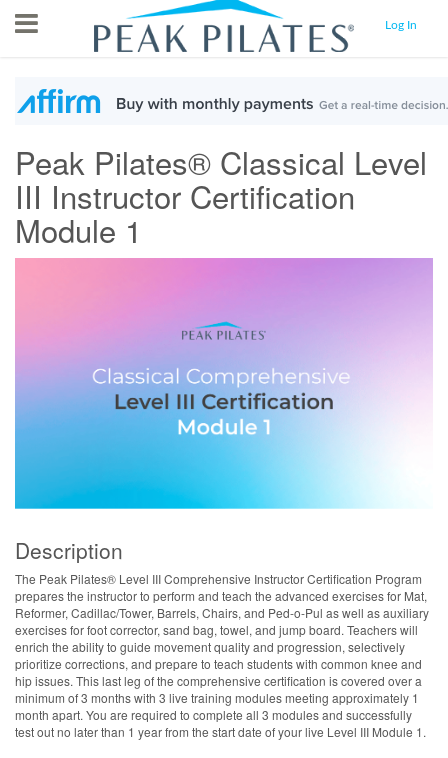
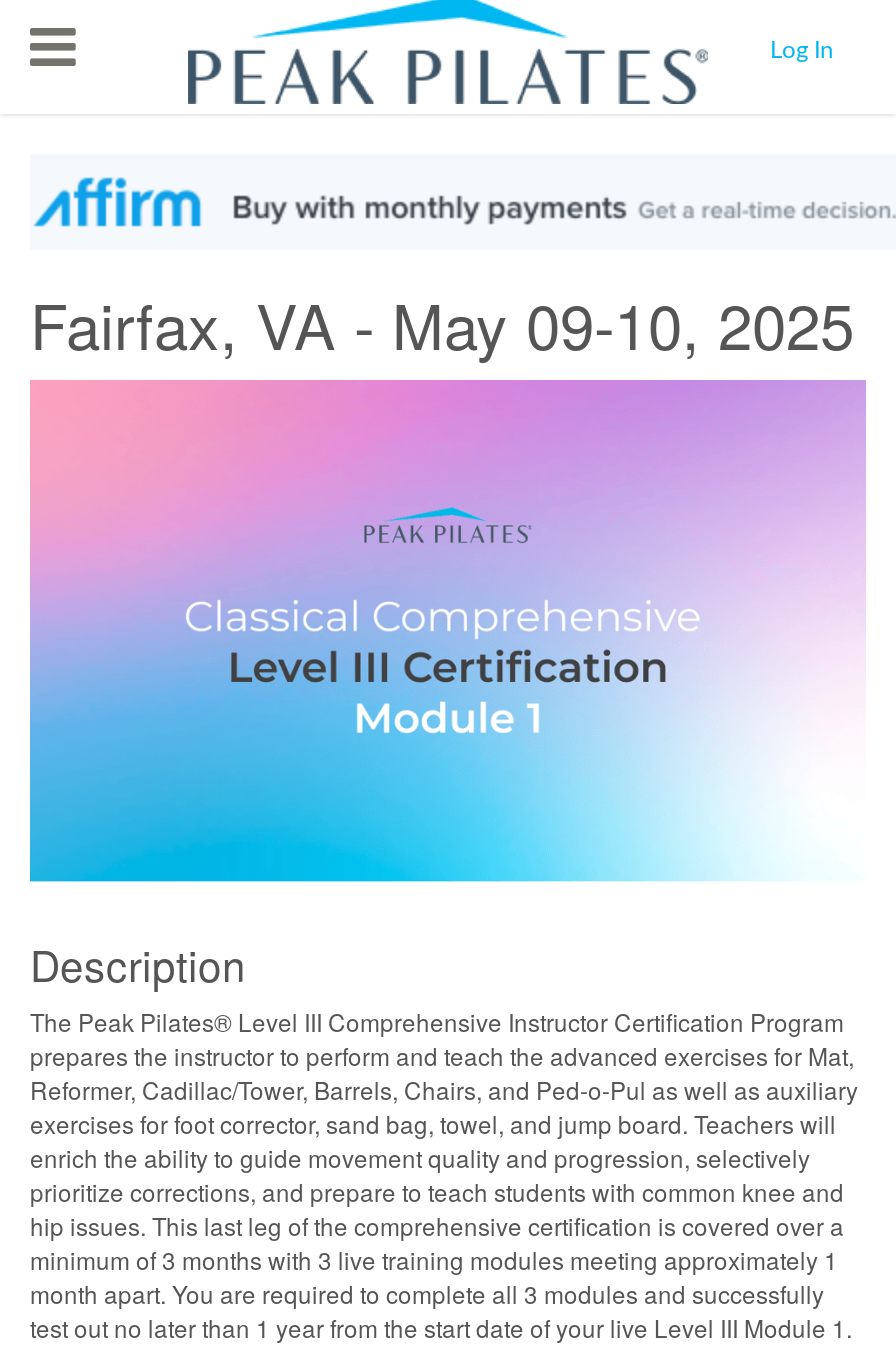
[15,139,427,252] Peak Pilates® Classical Level | III Instructor Certification | Module 1 -> [30,278,854,368] Fairfax, VA - May 09-10, 2025

